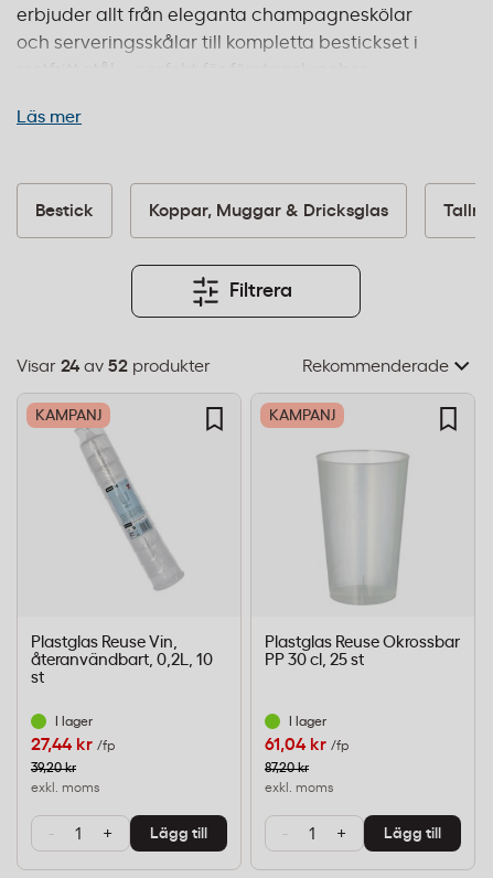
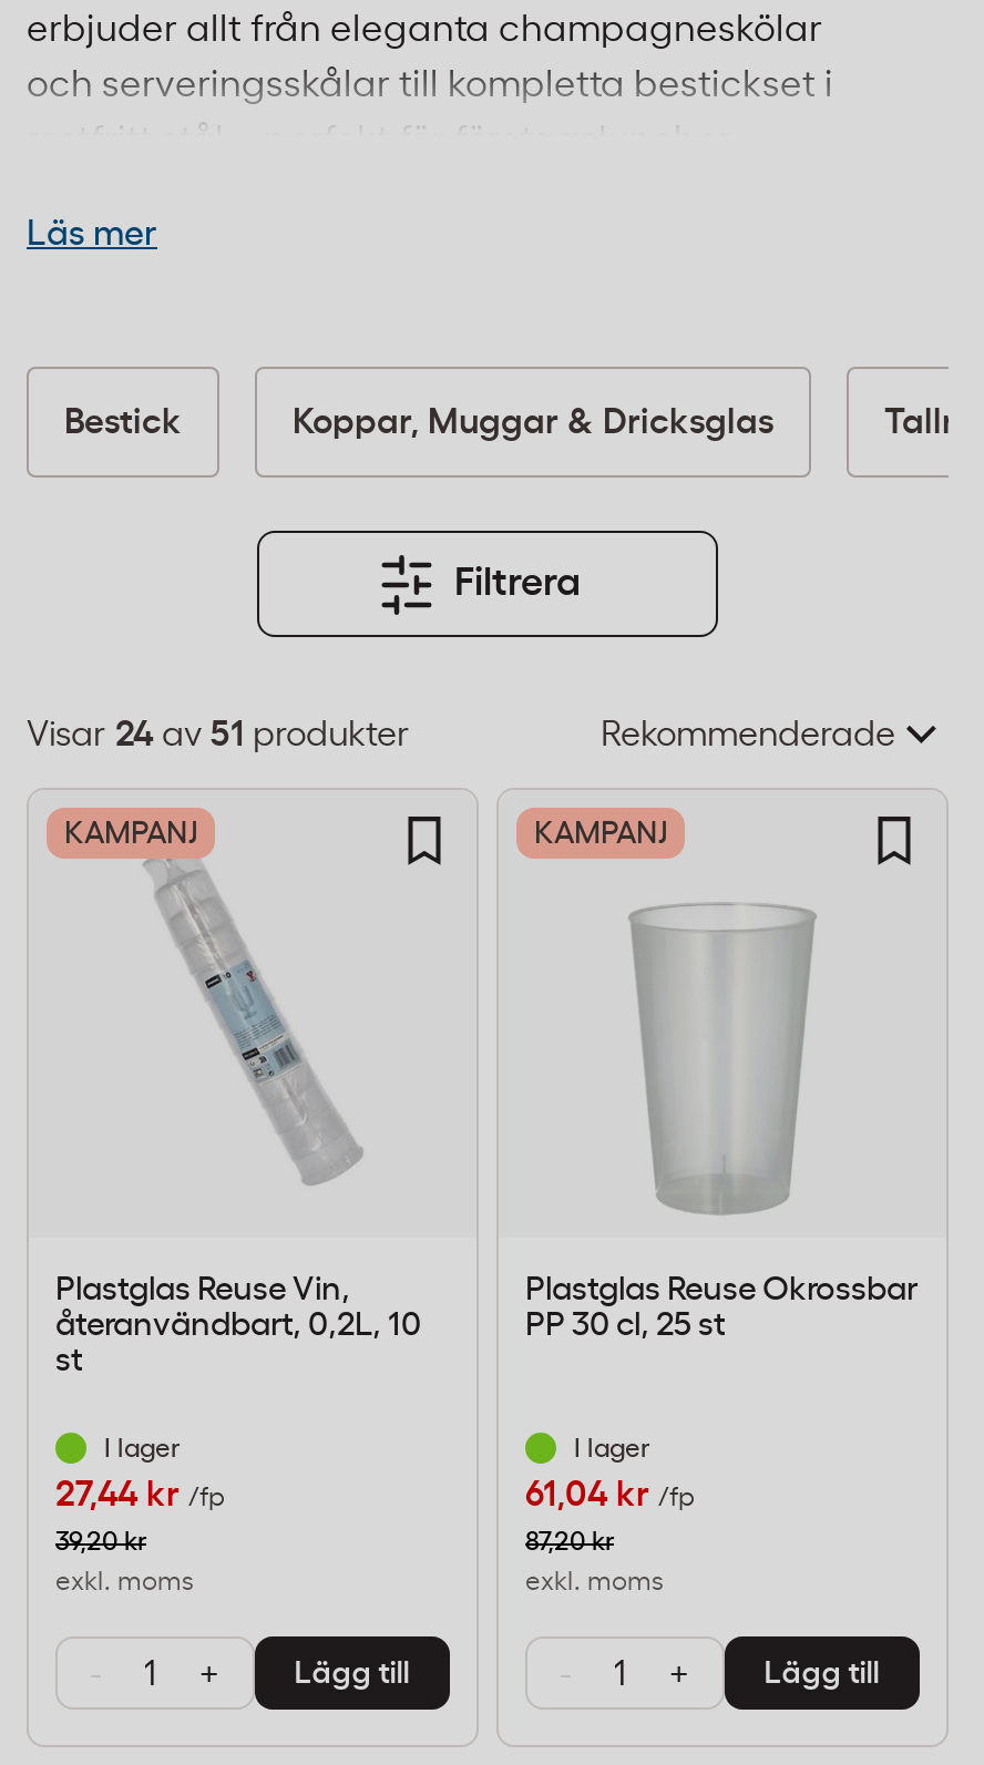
[17,357,211,375] Visar 24 av 52 produkter -> [27,717,410,752] Visar 24 av 51 produkter

